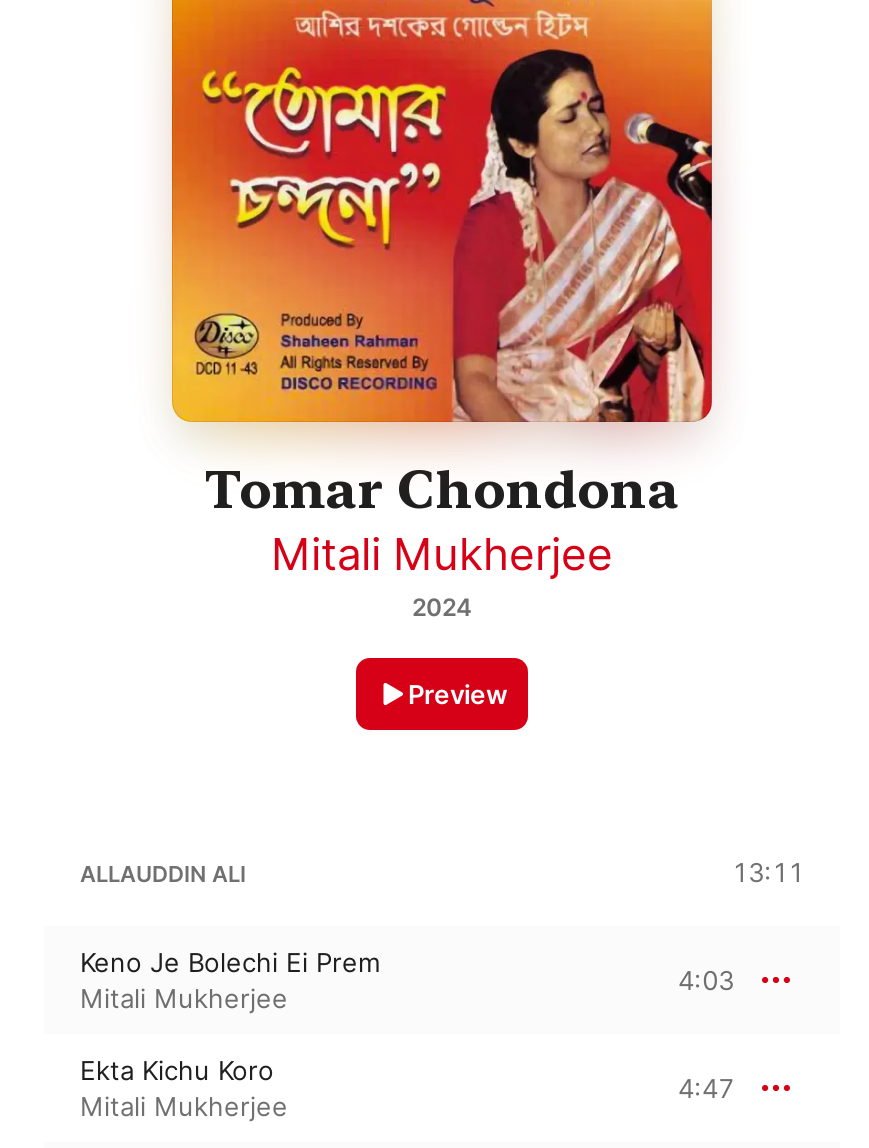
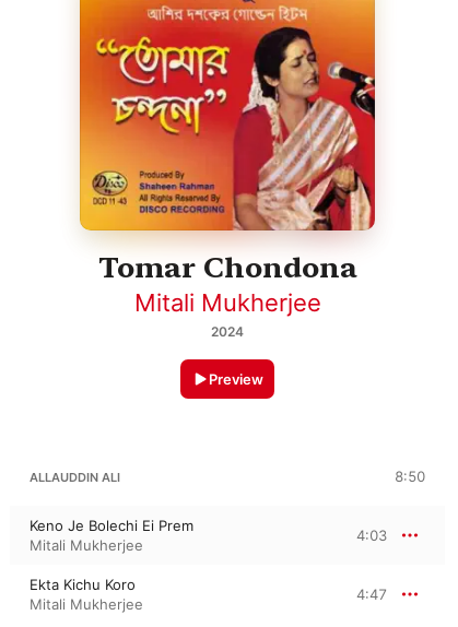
[732,857,804,889] 13:11 -> [395,468,425,485] 8:50

